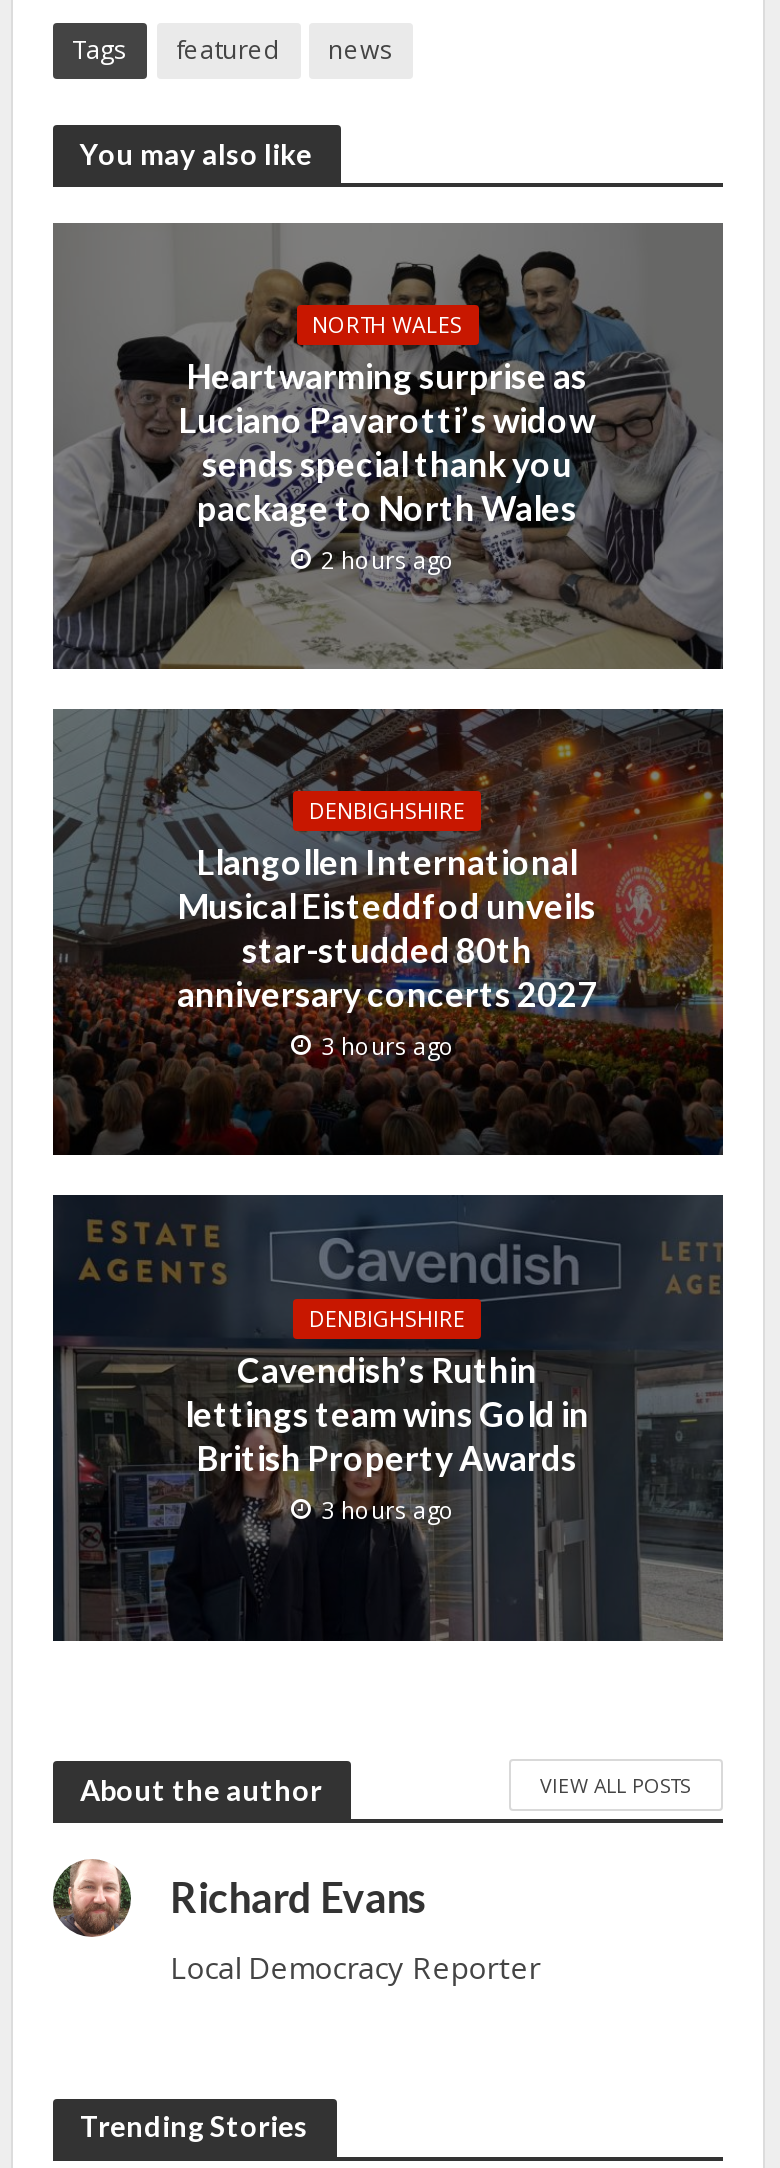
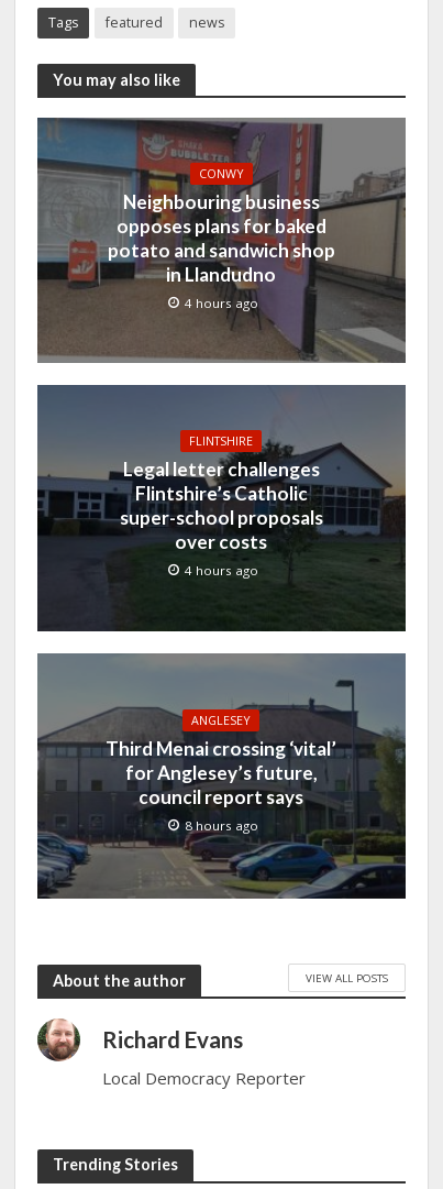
[53,226,723,668] [image] | NORTH WALES | Heartwarming surprise as | Luciano Pavarotti’s widow | sends special thank you | package to North Wales | 2 hours ago -> [36,119,406,363] [image] | CONWY | Neighbouring business | opposes plans for baked | potato and sandwich shop | in Llandudno | 4 hours ago
[53,708,725,1156] [image] | DENBIGHSHIRE | Llangollen International | Musical Eisteddfod unveils | star-studded 80th | anniversary concerts 2027 | 3 hours ago -> [37,384,407,631] [image] | FLINTSHIRE | Legal letter challenges | Flintshire’s Catholic | super-school proposals | over costs | 4 hours ago
[53,1196,723,1642] [image] | DENBIGHSHIRE | Cavendish’s Ruthin | lettings team wins Gold in | British Property Awards | 3 hours ago -> [37,654,406,900] [image] | ANGLESEY | Third Menai crossing ‘vital’ | for Anglesey’s future, | council report says | 8 hours ago

